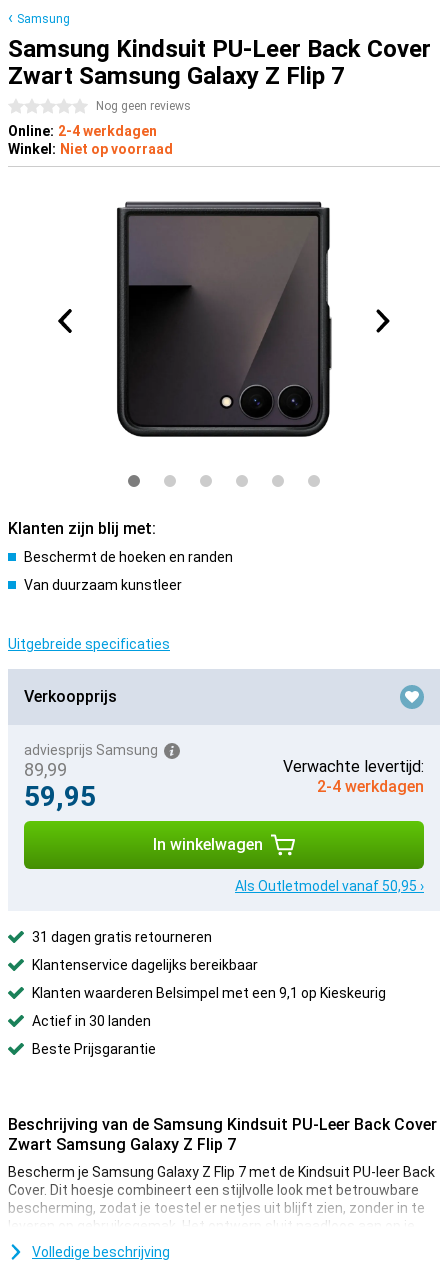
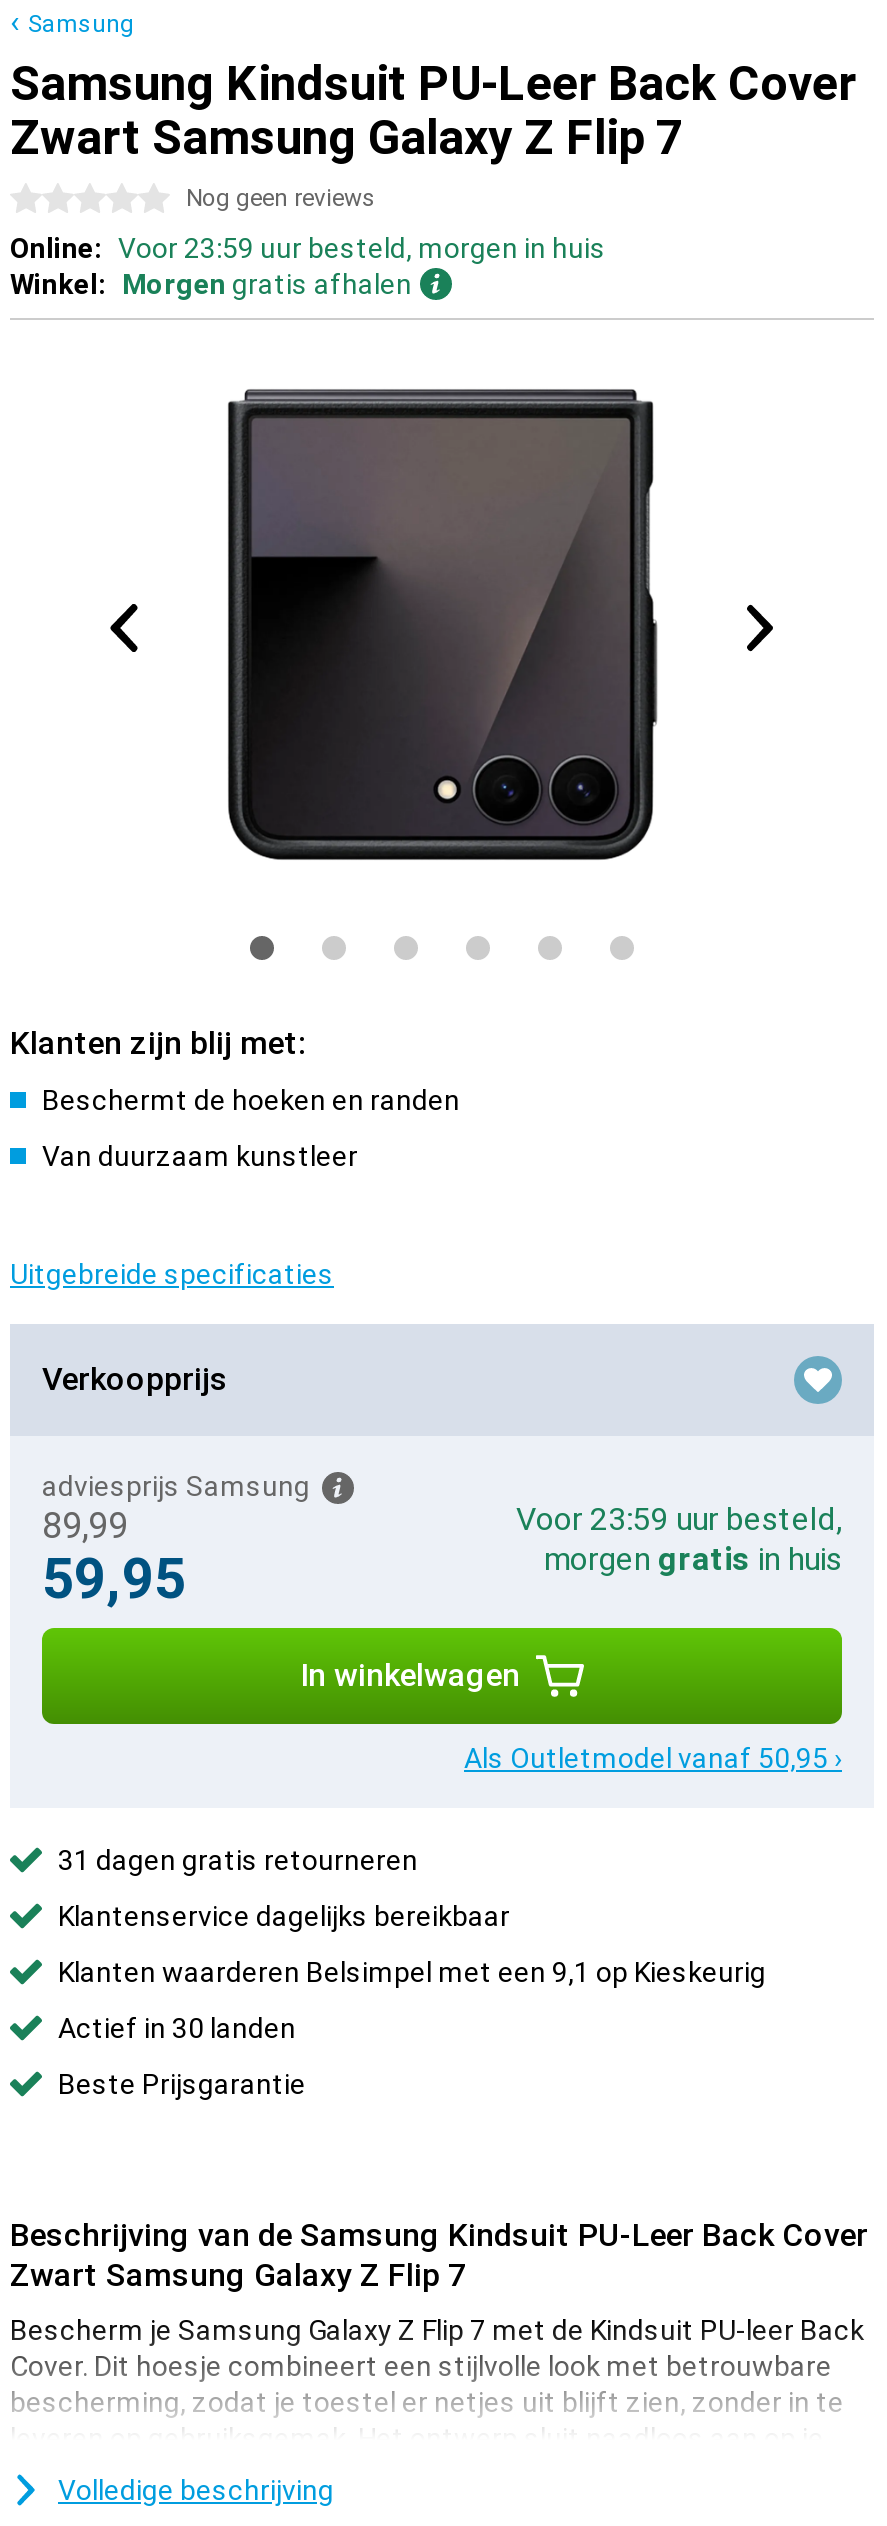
[8,123,173,157] Online: 2-4 werkdagen | Winkel: Niet op voorraad -> [10,232,606,300] Online: Voor 23:59 uur besteld, morgen in huis | Winkel: Morgen gratis afhalen
[283,757,424,796] Verwachte levertijd: | 2-4 werkdagen -> [516,1500,842,1578] Voor 23:59 uur besteld, | morgen gratis in huis

